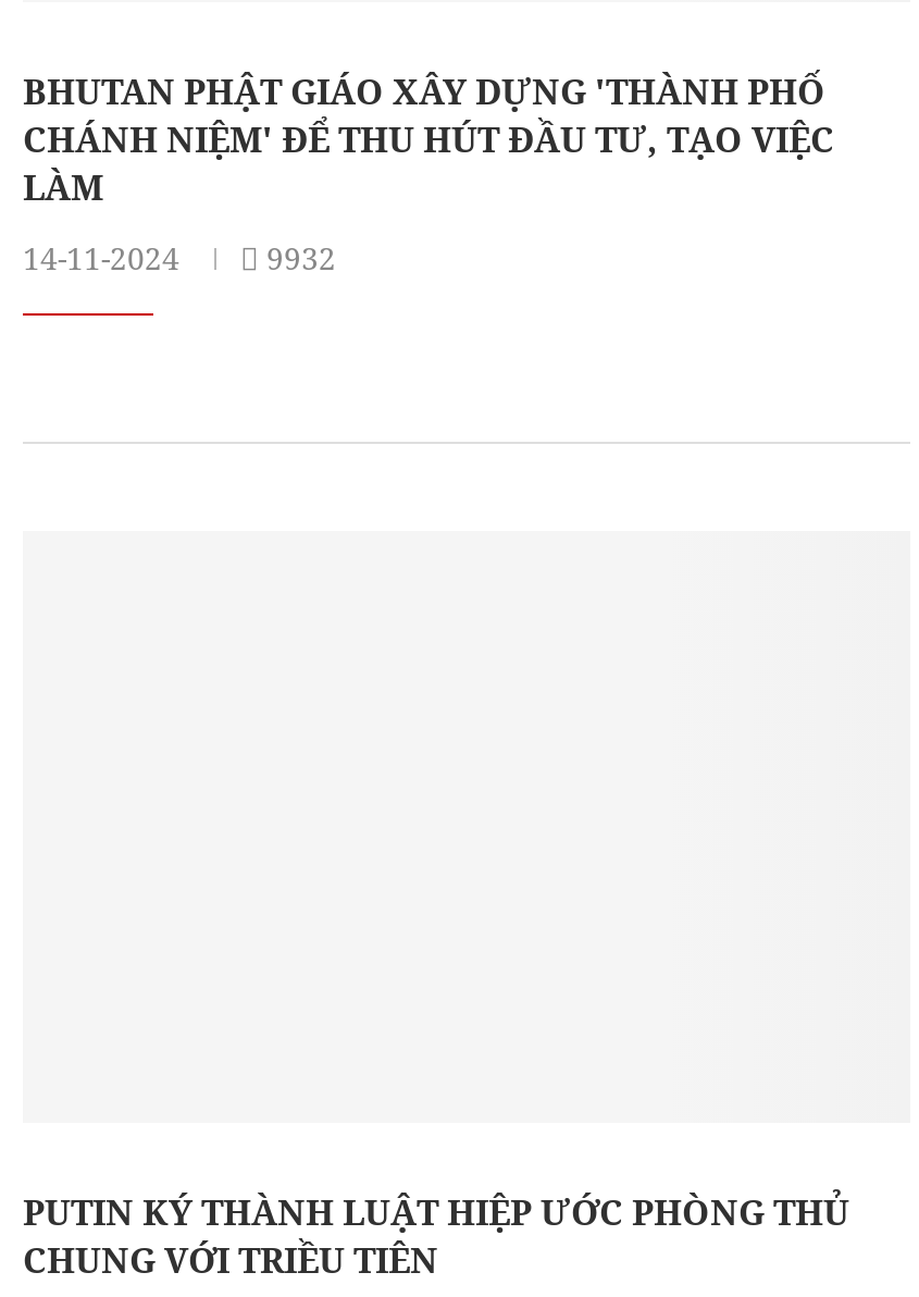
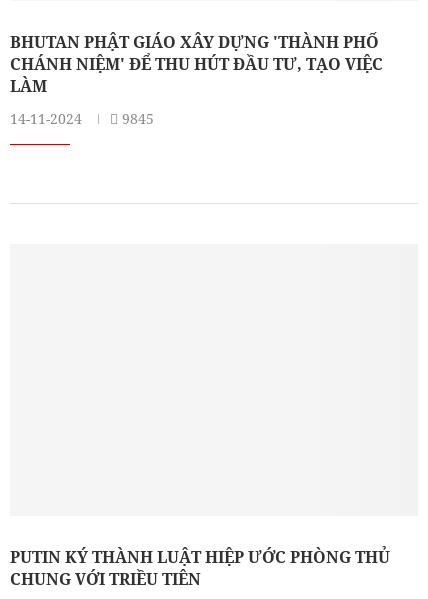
[23,237,336,279] 14-11-2024 9932 -> [10,109,154,128] 14-11-2024 9845

